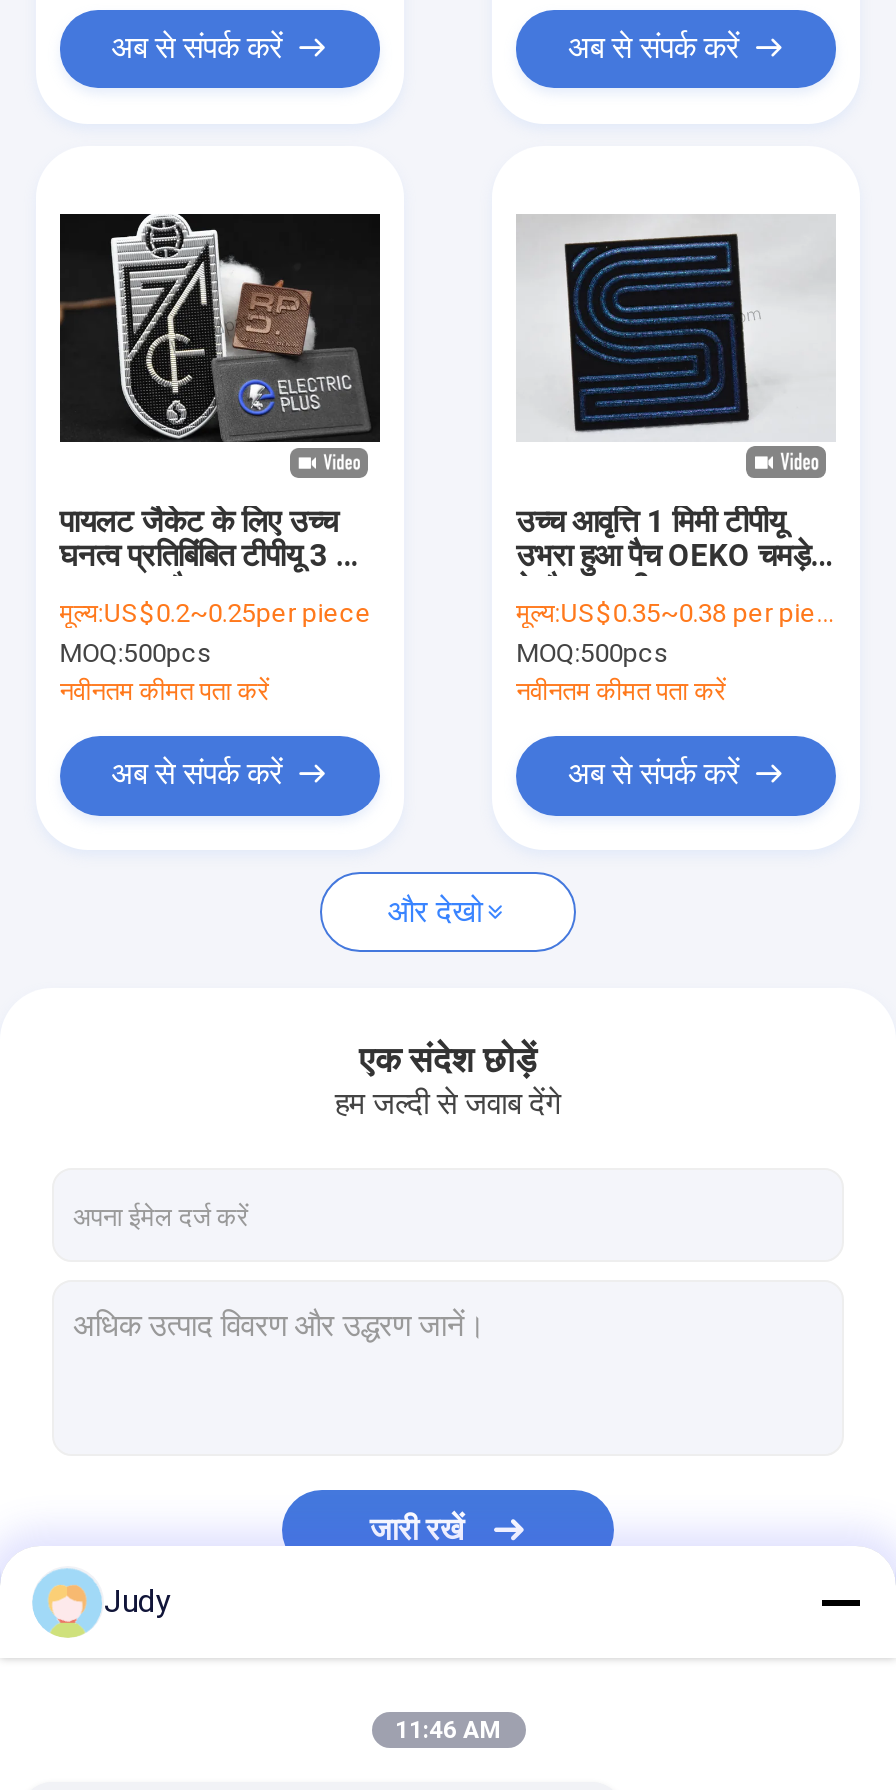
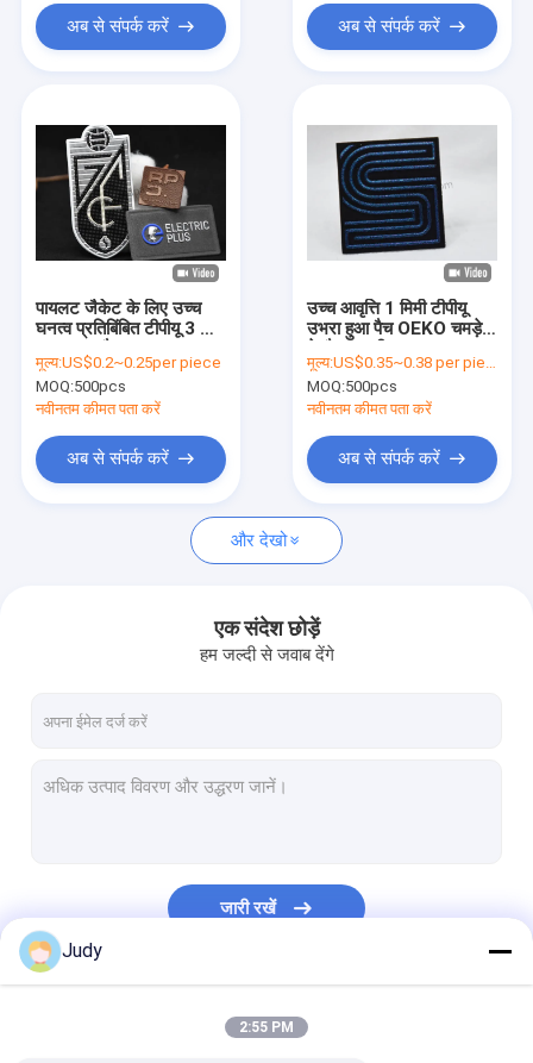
[395,1716,501,1744] 11:46 AM -> [239,1019,294,1036] 2:55 PM

